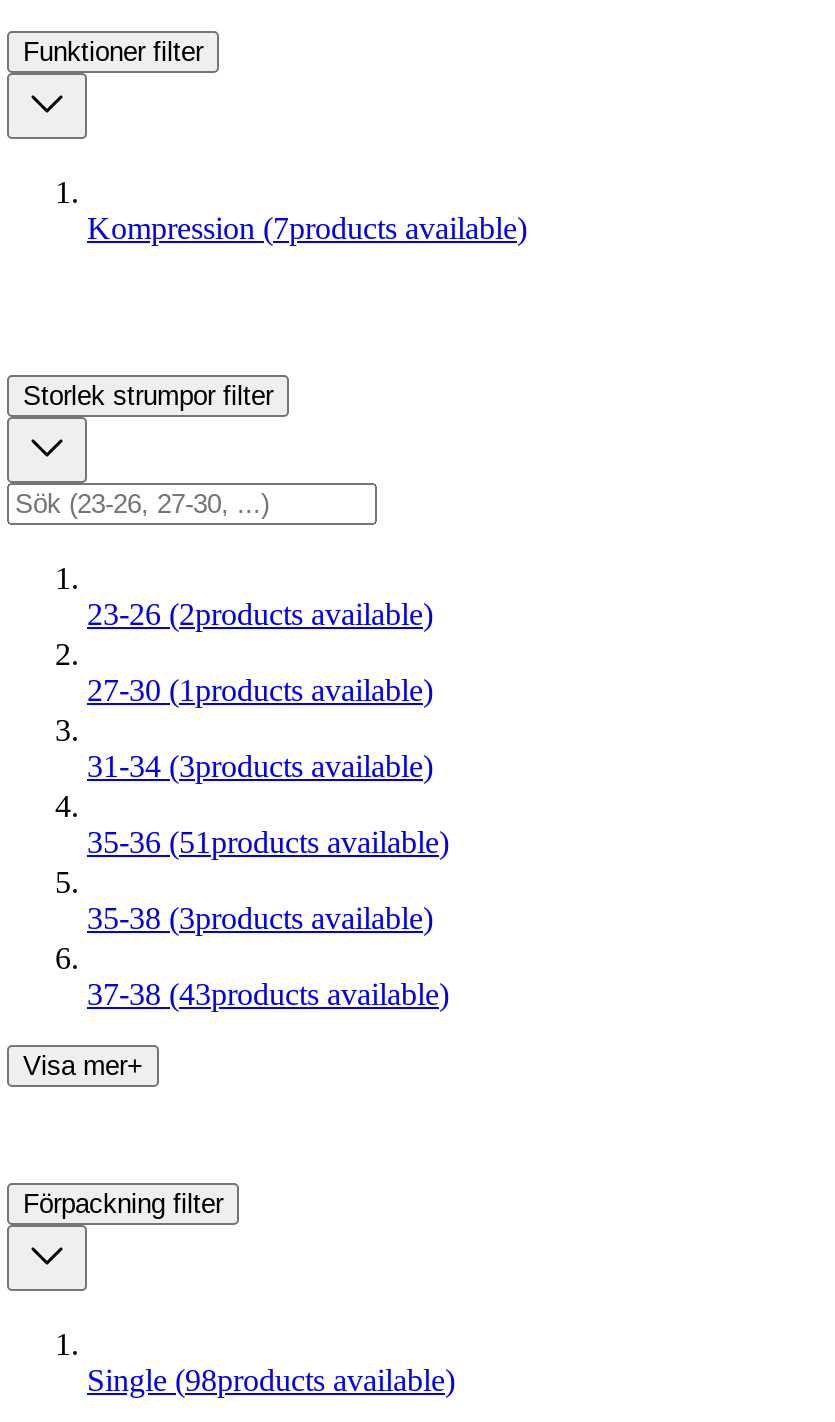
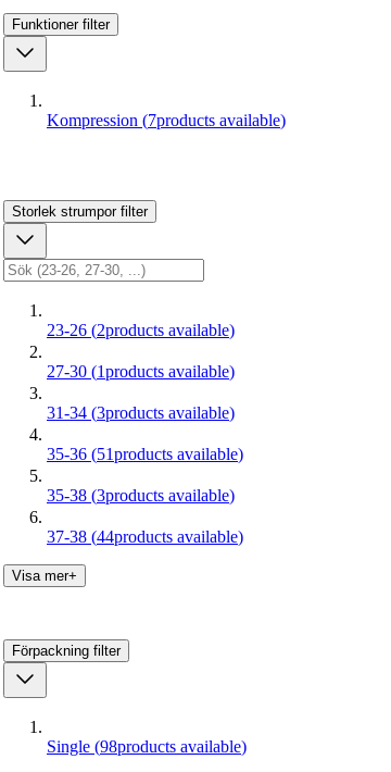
[87,976,449,1010] 37-38 (43products available) -> [47,527,243,546] 37-38 (44products available)

